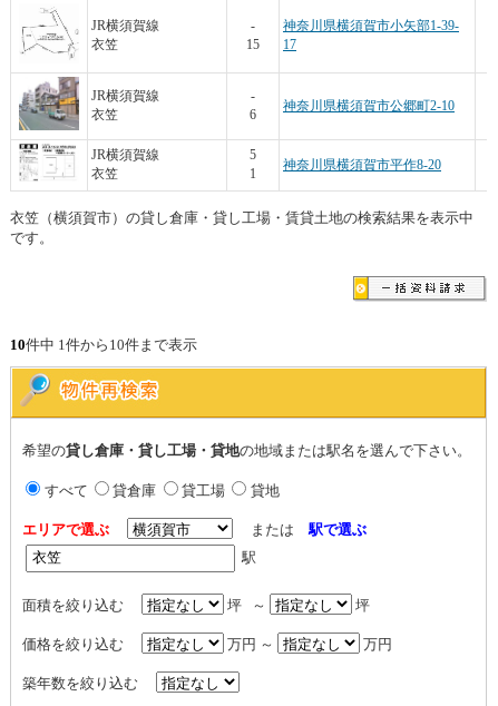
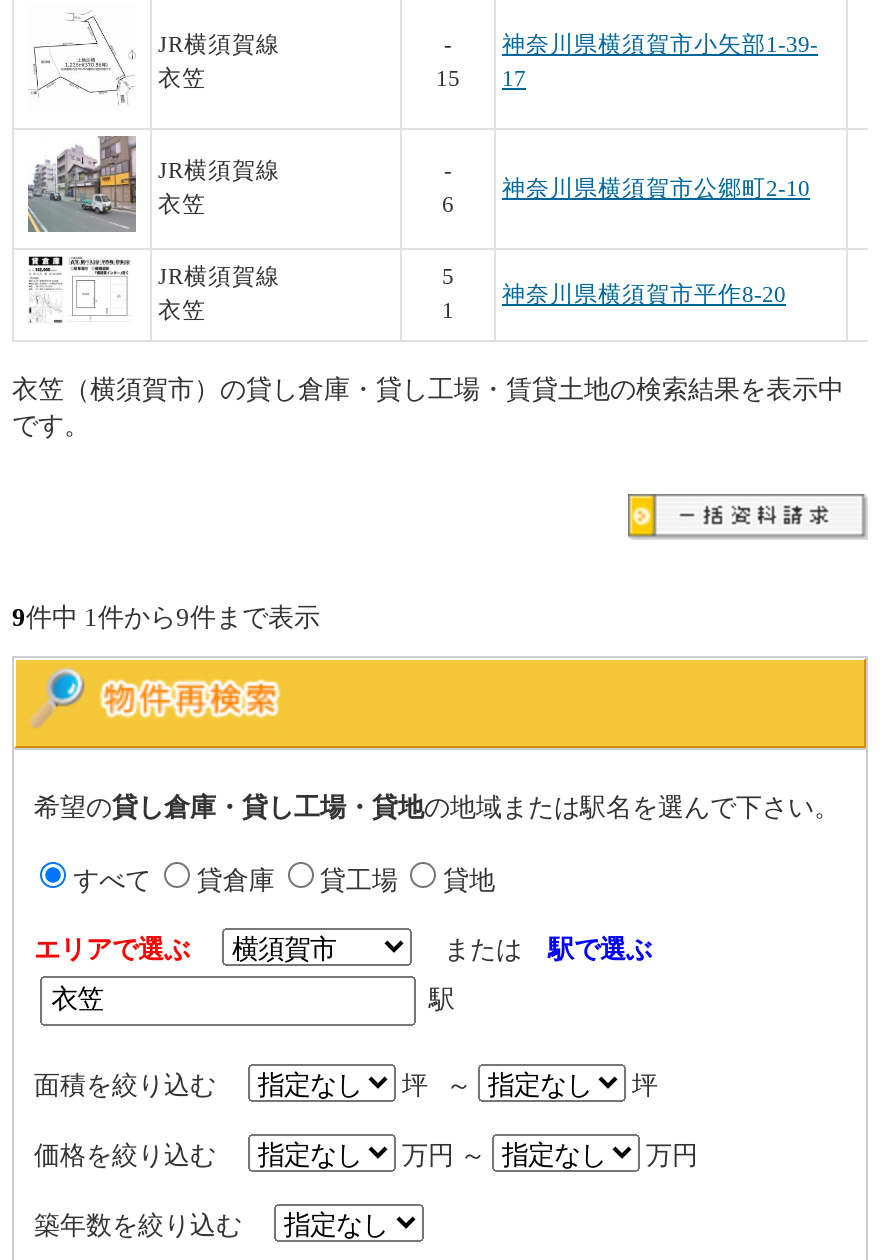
[10,336,197,353] 10件中 1件から10件まで表示 -> [12,602,320,632] 9件中 1件から9件まで表示

